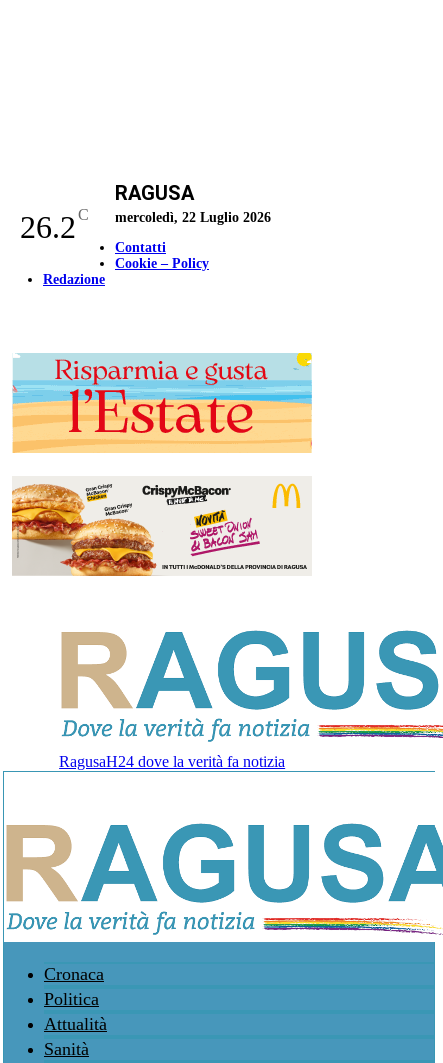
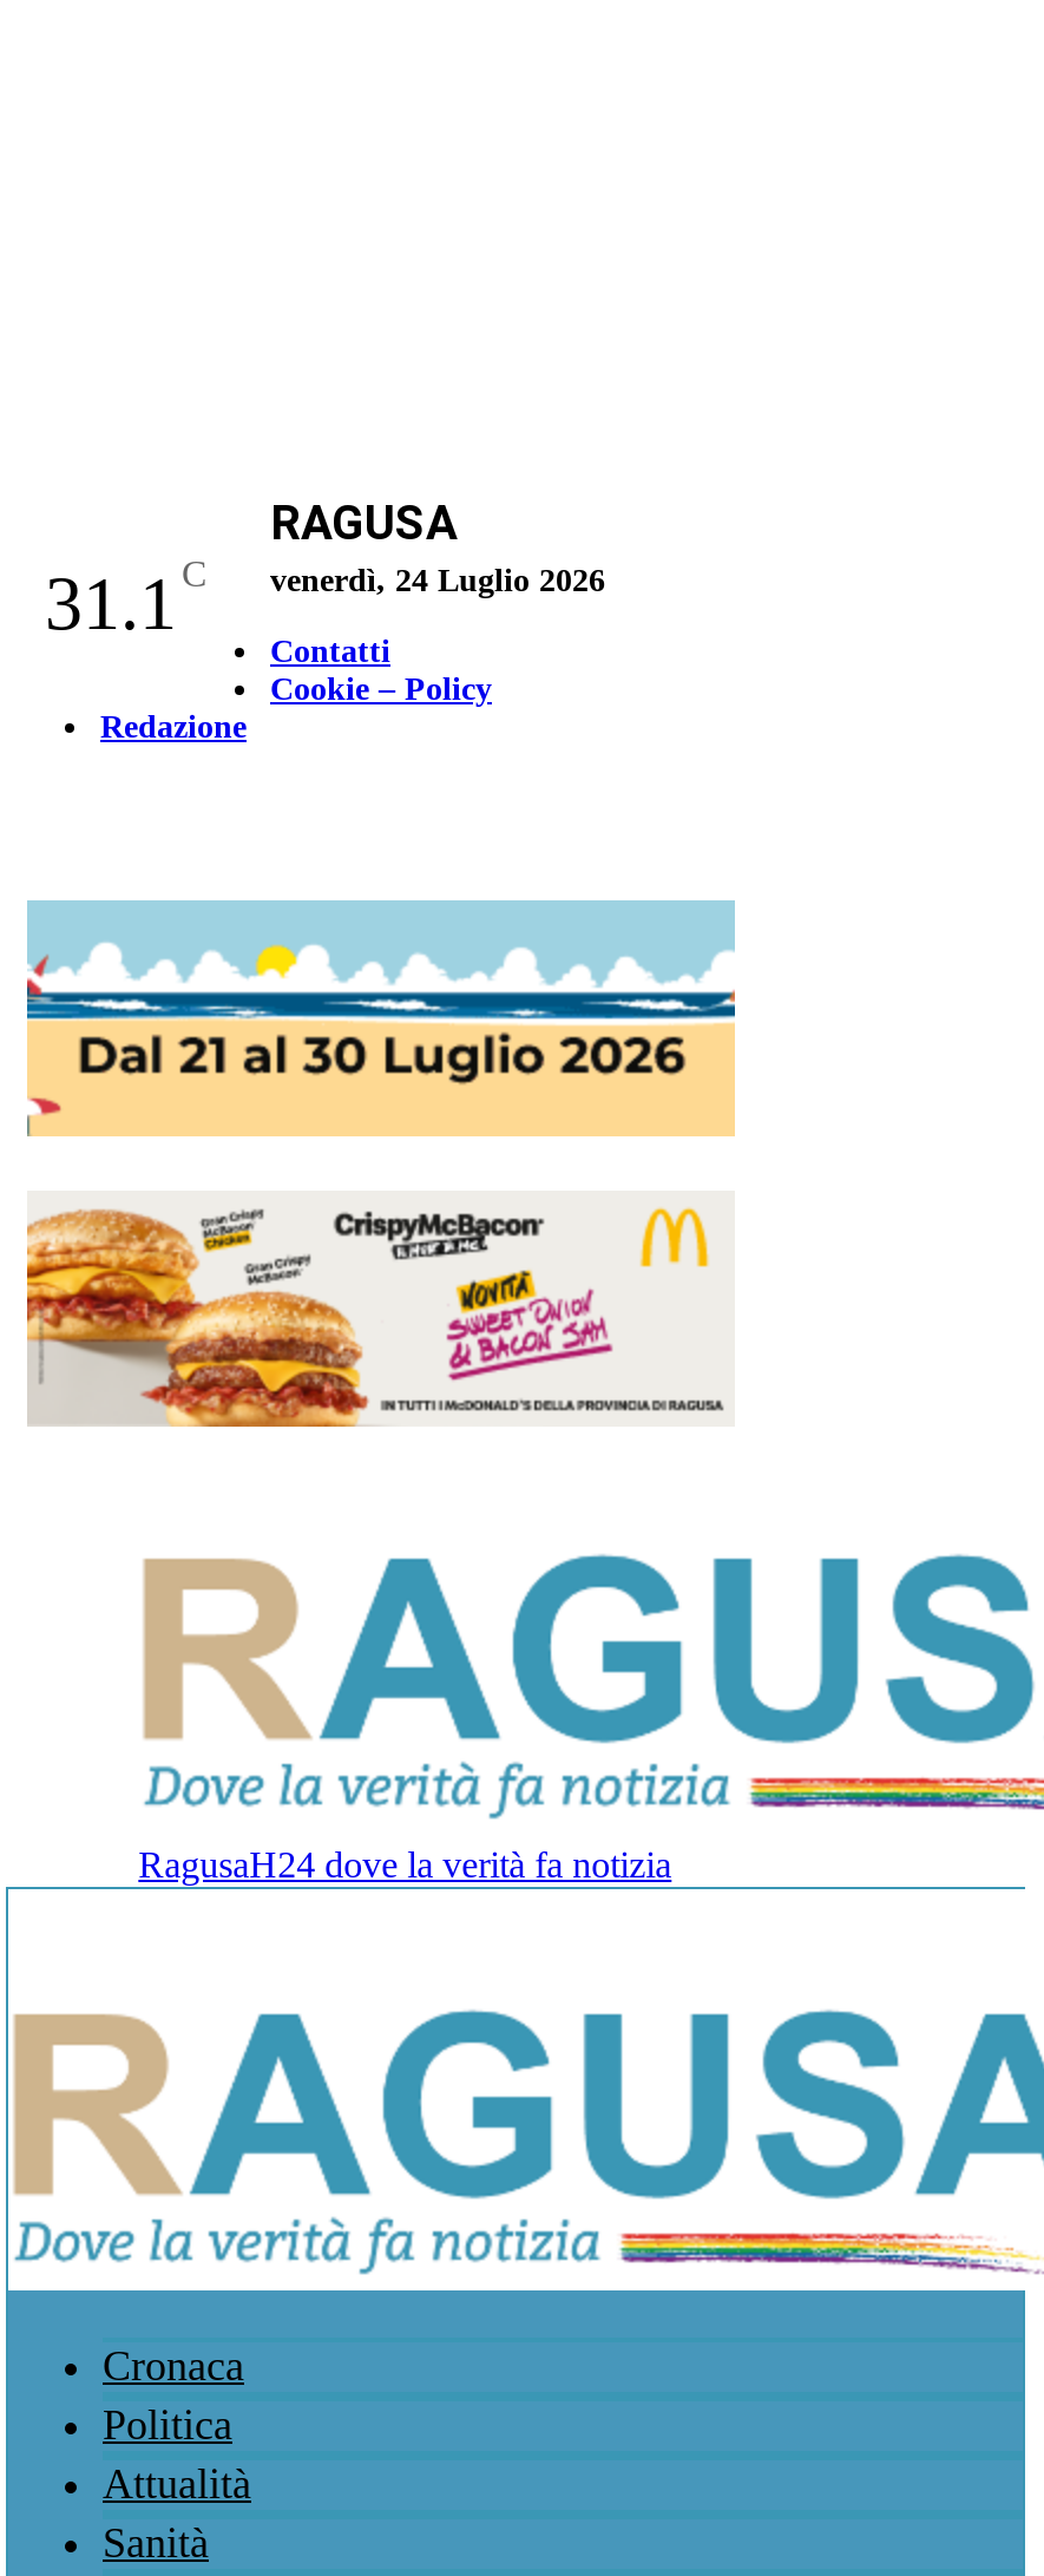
[19,206,88,245] 26.2 C -> [45,553,208,645] 31.1 C
[115,210,271,225] mercoledì, 22 Luglio 2026 -> [270,563,605,598] venerdì, 24 Luglio 2026
[12,352,313,452] [image] -> [25,898,737,1136] [image]

